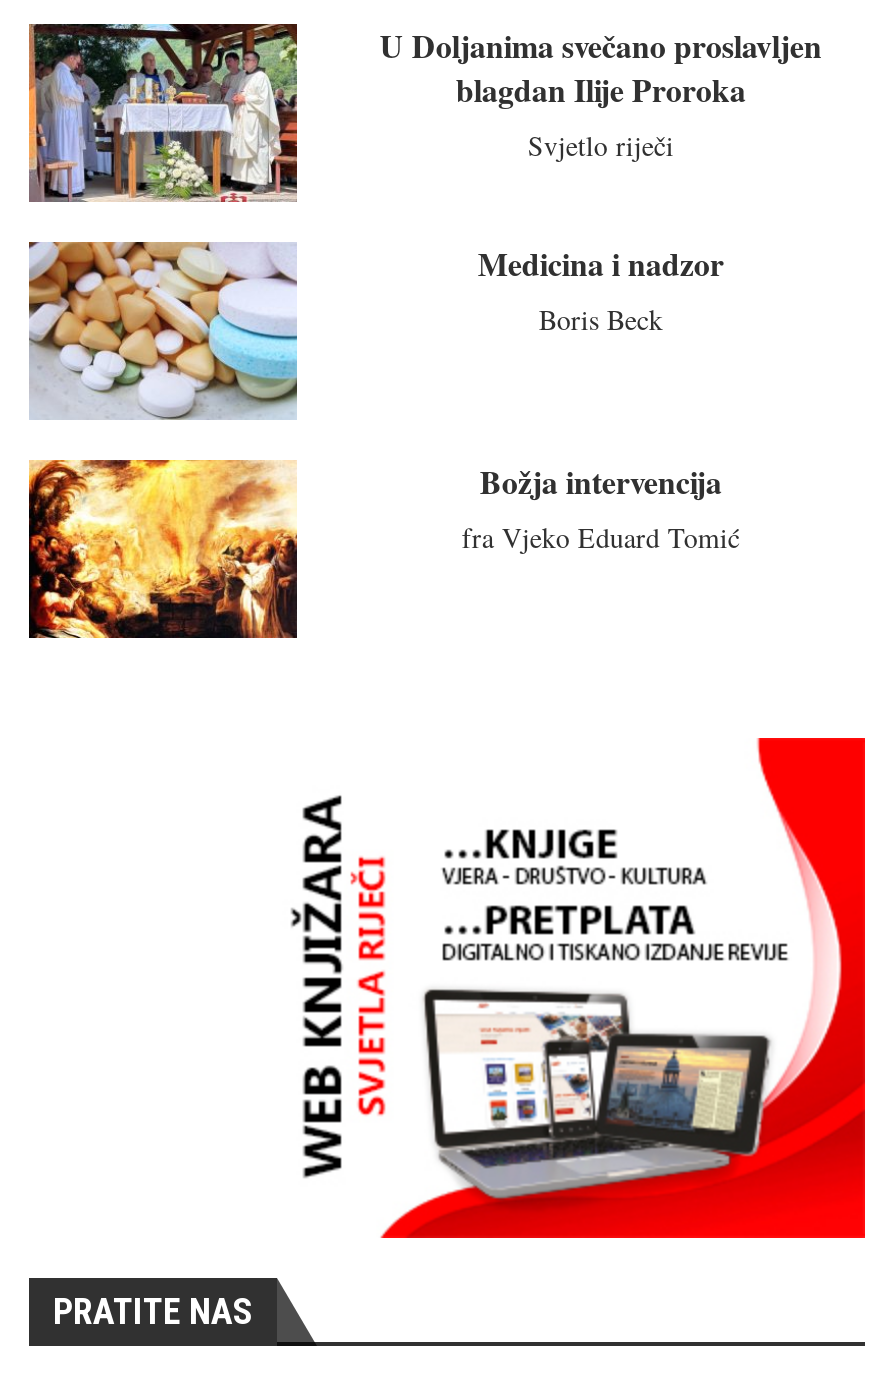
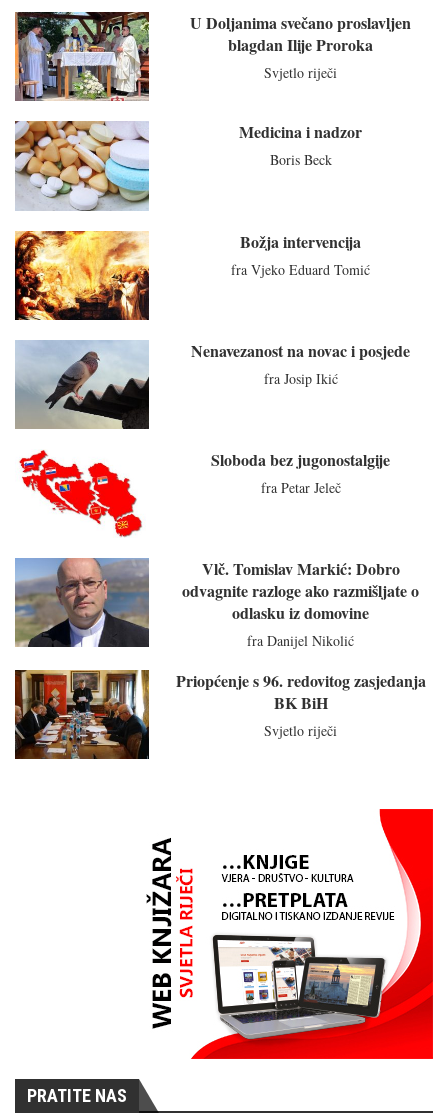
none -> [14,340,150,430] [image]
none -> [14,669,150,760] [image]
none -> [15,557,426,740] [image] | Vlč. Tomislav Markić: Dobro | odvagnite razloge ako razmišljate o | odlasku iz domovine | fra Danijel Nikolić | Priopćenje s 96. redovitog zasjedanja | BK BiH | Svjetlo riječi
none -> [19,449,149,538] [image]
none -> [191,339,410,388] Nenavezanost na novac i posjede | fra Josip Ikić
none -> [211,448,390,497] Sloboda bez jugonostalgije | fra Petar Jeleč

